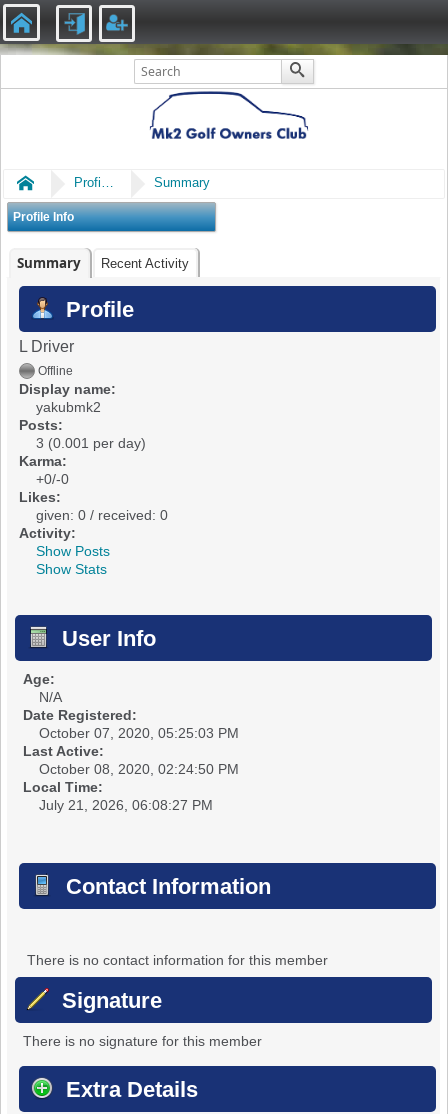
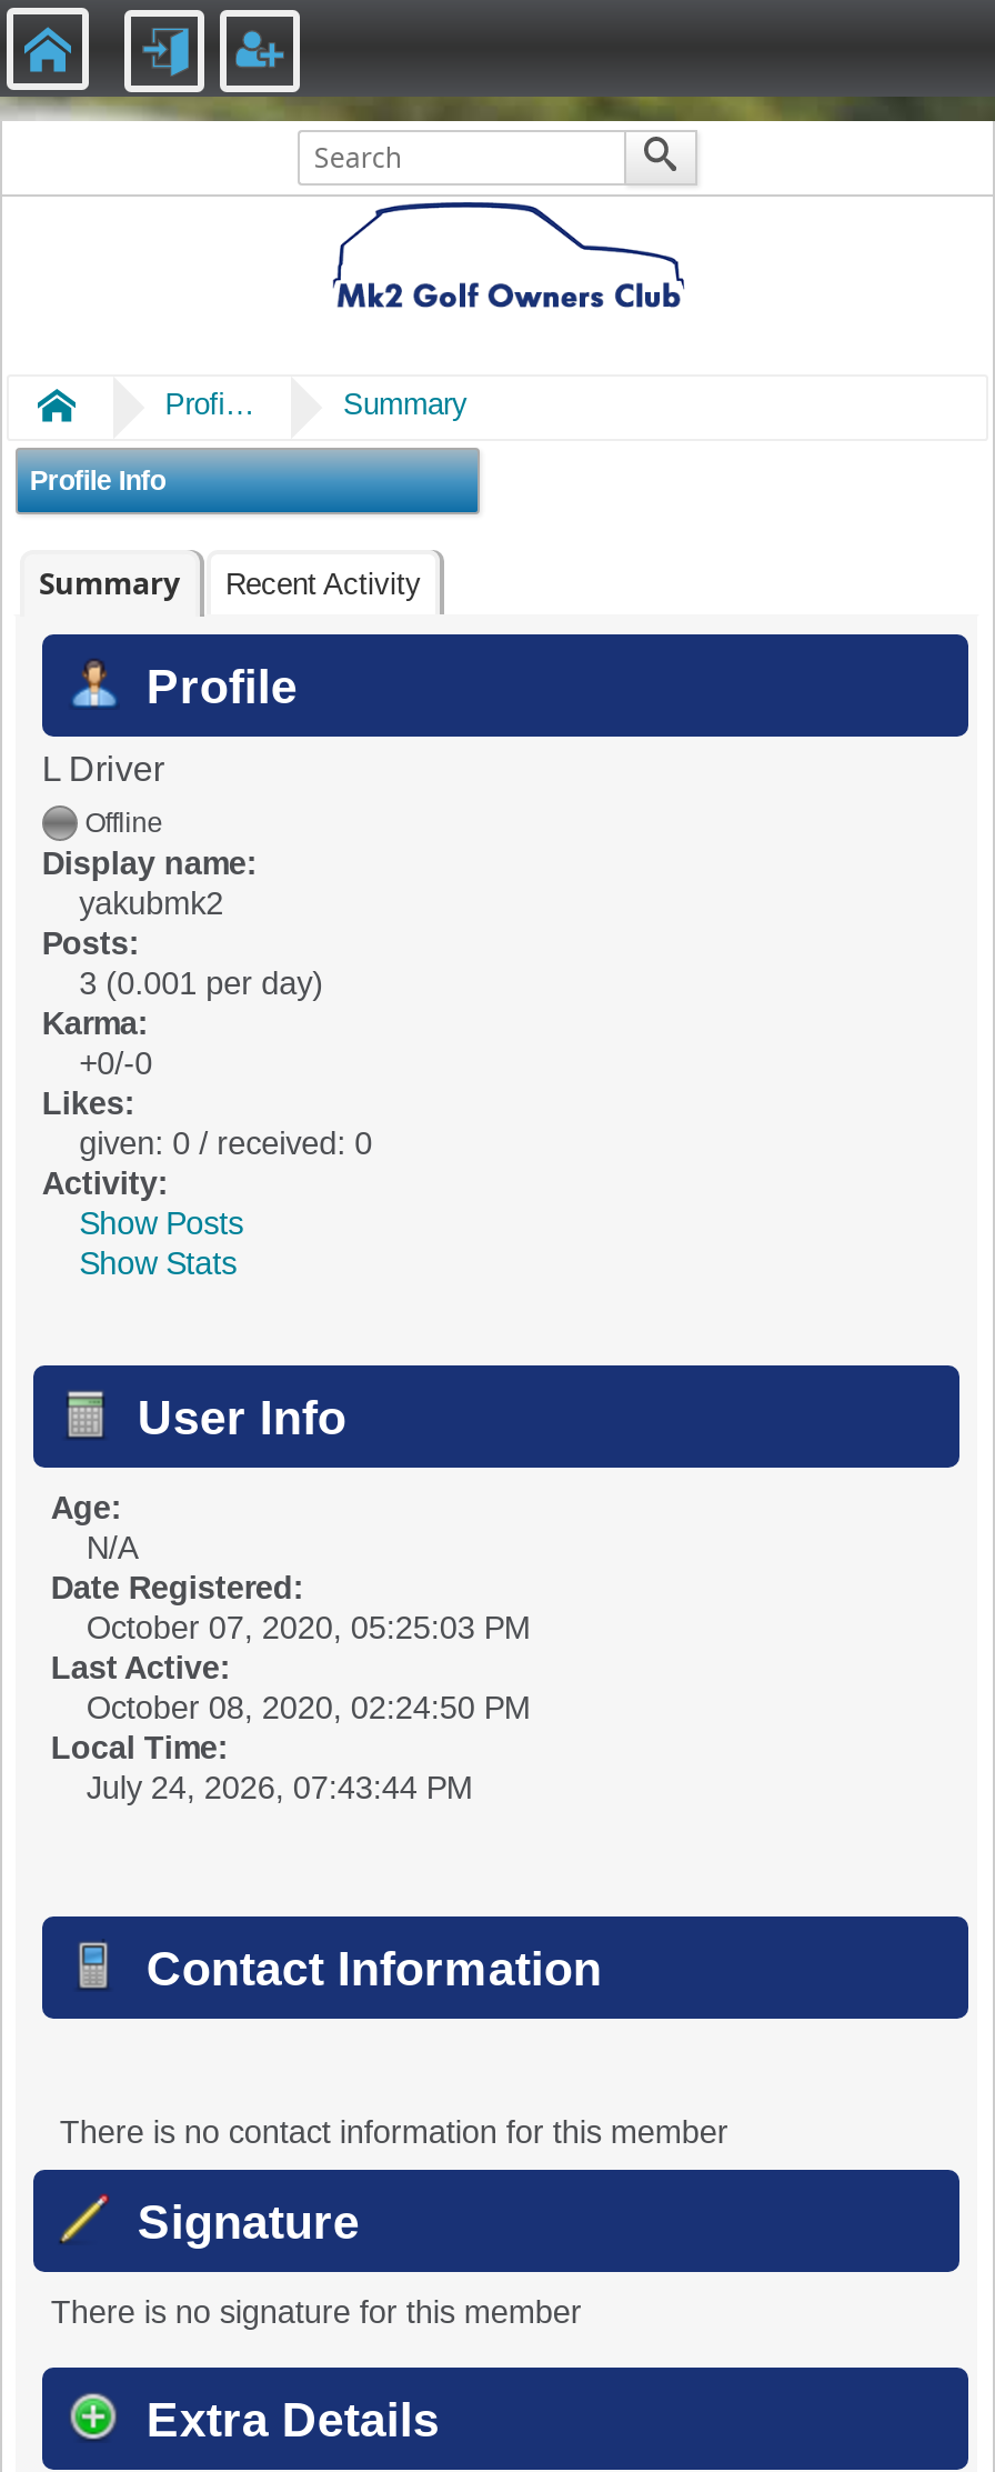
[39,797,213,813] July 21, 2026, 06:08:27 PM -> [86,1770,473,1805] July 24, 2026, 07:43:44 PM

